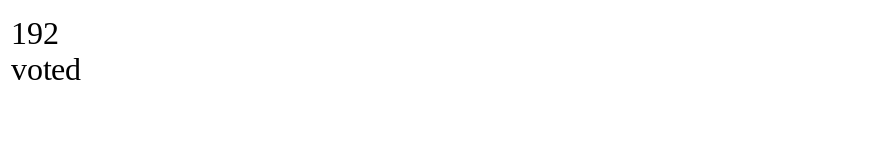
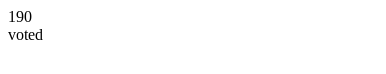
[11,16,59,50] 192 -> [8,8,32,25] 190

